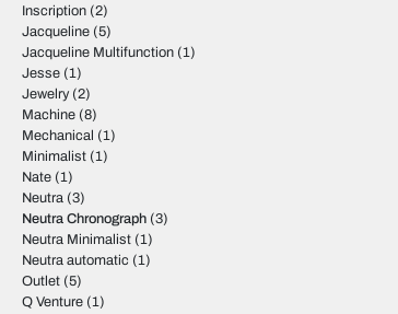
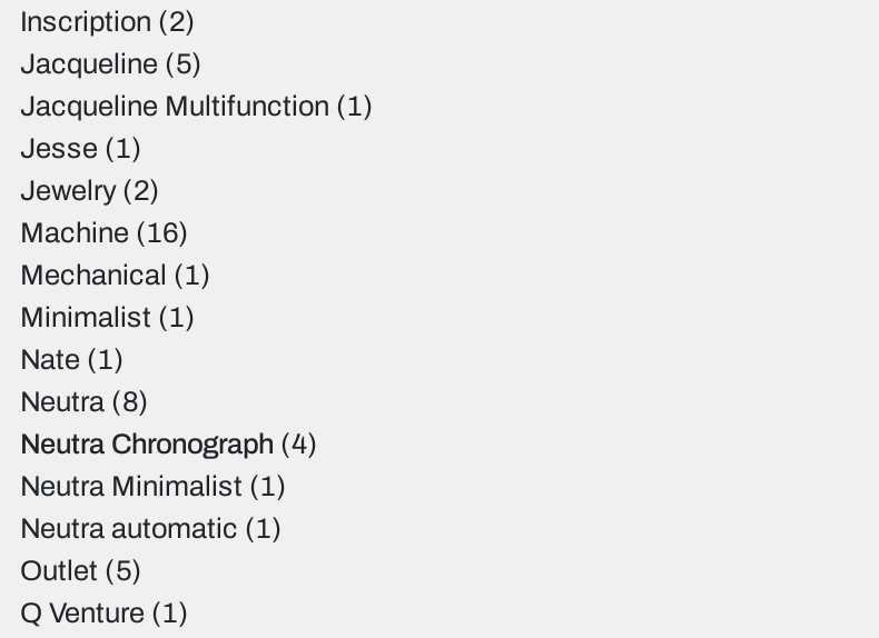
[22,107,97,123] Machine (8) -> [20,218,189,249] Machine (16)
[22,190,85,206] Neutra (3) -> [20,387,149,418] Neutra (8)
[22,211,168,226] Neutra Chronograph (3) -> [20,429,318,460] Neutra Chronograph (4)

